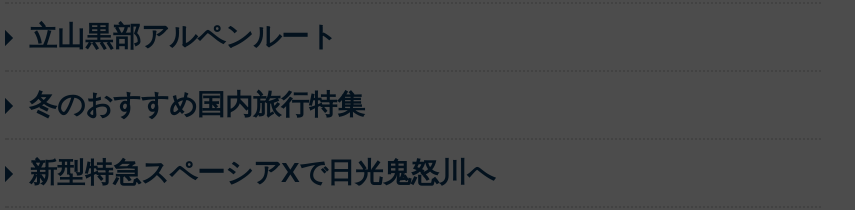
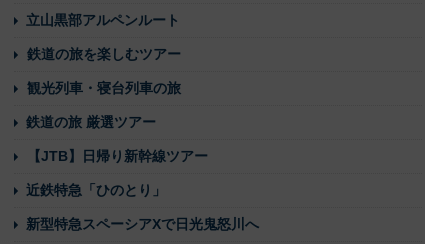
[29,89,365,121] 冬のおすすめ国内旅行特集 -> [26,46,208,198] 鉄道の旅を楽しむツアー | 観光列車・寝台列車の旅 | 鉄道の旅 厳選ツアー | 【JTB】日帰り新幹線ツアー | 近鉄特急「ひのとり」

